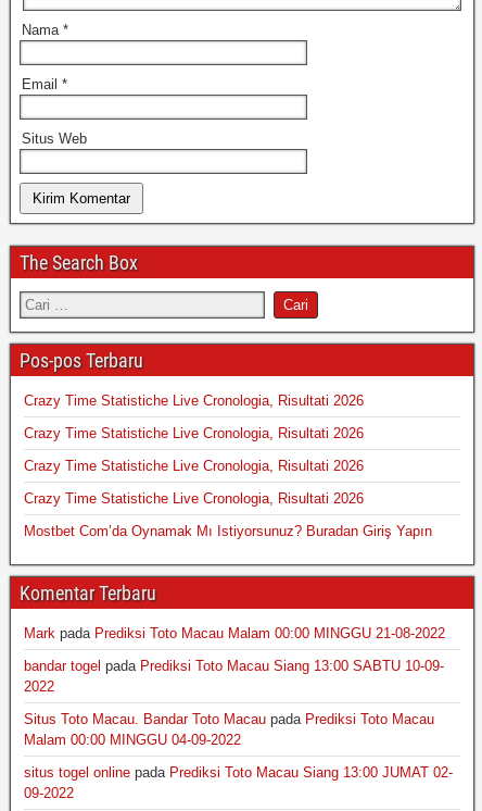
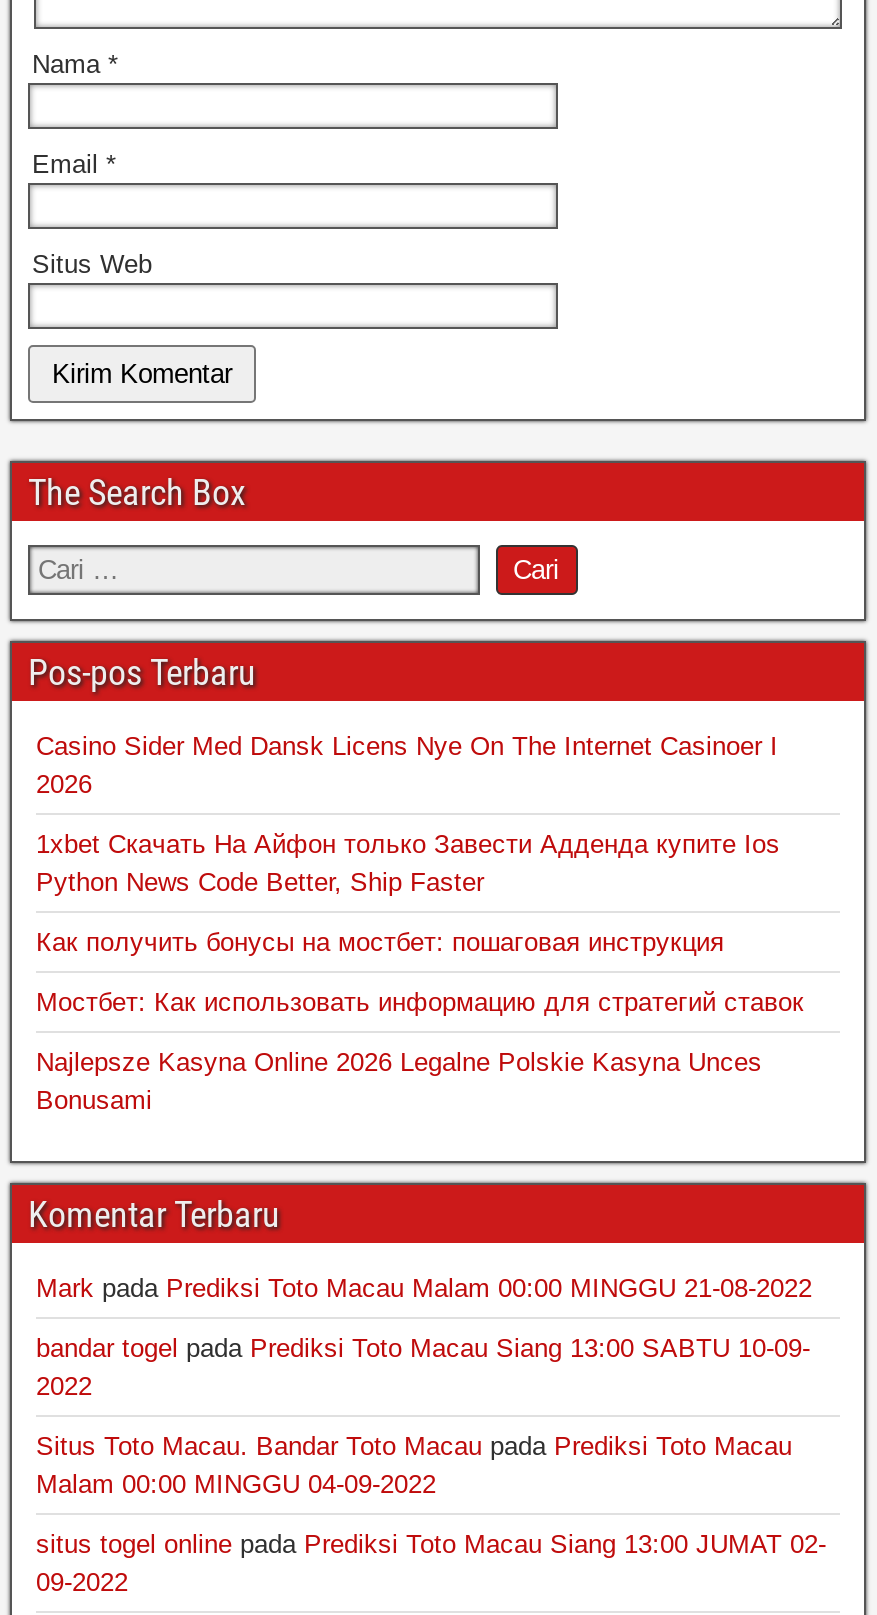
[24,392,364,409] Crazy Time Statistiche Live Cronologia, Risultati 2026 -> [36,731,778,799] Casino Sider Med Dansk Licens Nye On The Internet Casinoer I | 2026
[24,425,364,441] Crazy Time Statistiche Live Cronologia, Risultati 2026 -> [36,829,780,897] 1xbet Скачать На Айфон только Завести Адденда купите Ios | Python News Code Better, Ship Faster
[24,458,364,474] Crazy Time Statistiche Live Cronologia, Risultati 2026 -> [36,927,724,957] Как получить бонусы на мостбет: пошаговая инструкция
[24,490,364,507] Crazy Time Statistiche Live Cronologia, Risultati 2026 -> [36,987,804,1017] Мостбет: Как использовать информацию для стратегий ставок
[24,523,432,539] Mostbet Com’da Oynamak Mı Istiyorsunuz? Buradan Giriş Yapın -> [36,1047,762,1115] Najlepsze Kasyna Online 2026 Legalne Polskie Kasyna Unces | Bonusami

